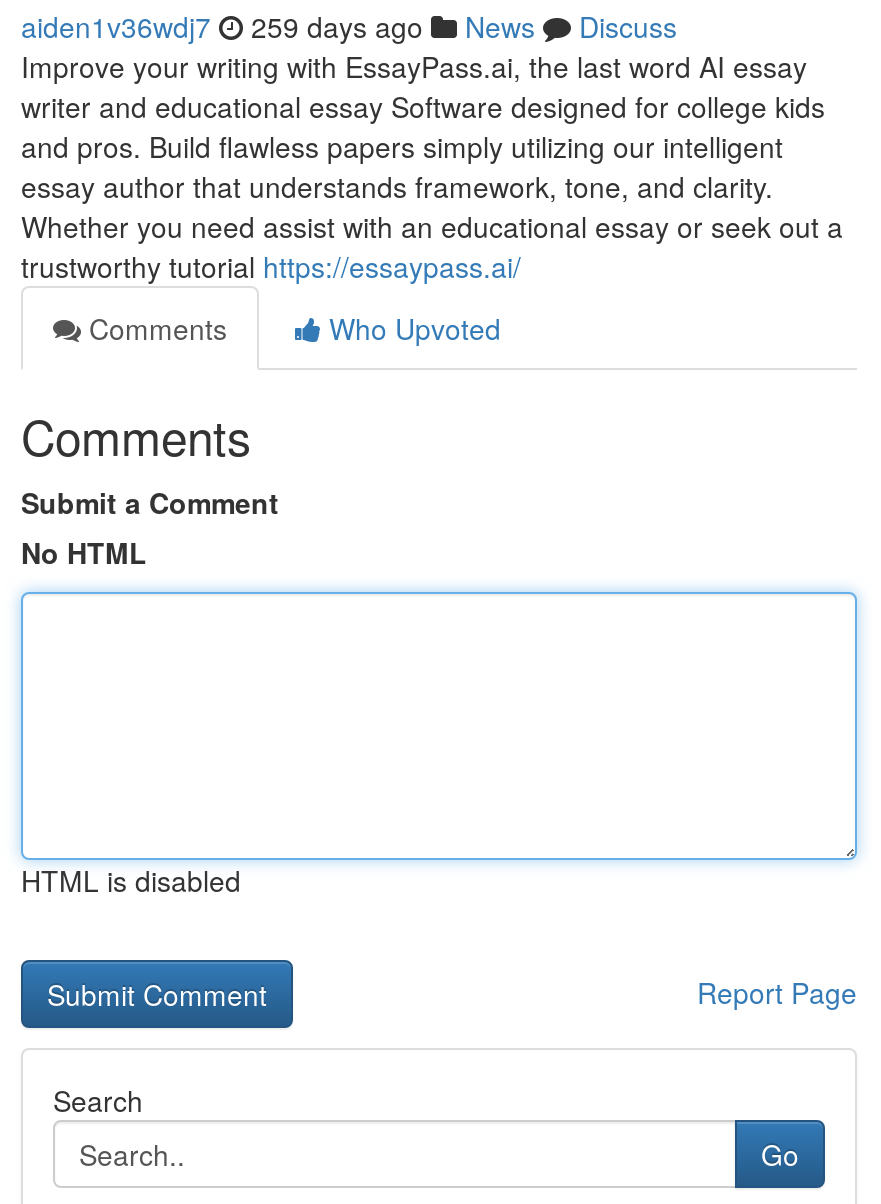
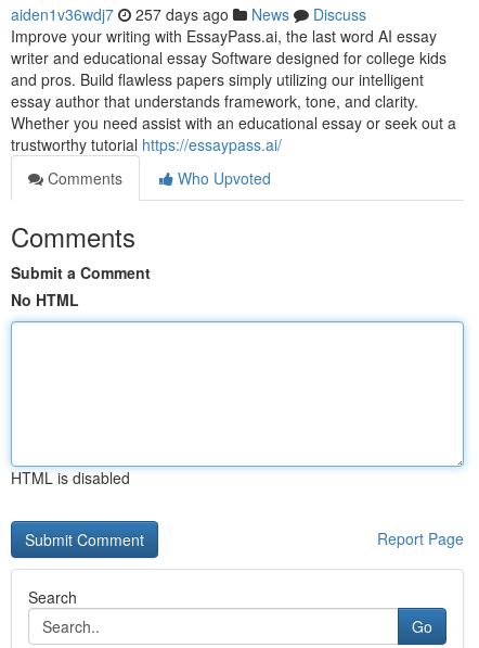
[21,6,677,46] aiden1v36wdj7 259 days ago News Discuss -> [11,3,366,25] aiden1v36wdj7 257 days ago News Discuss

